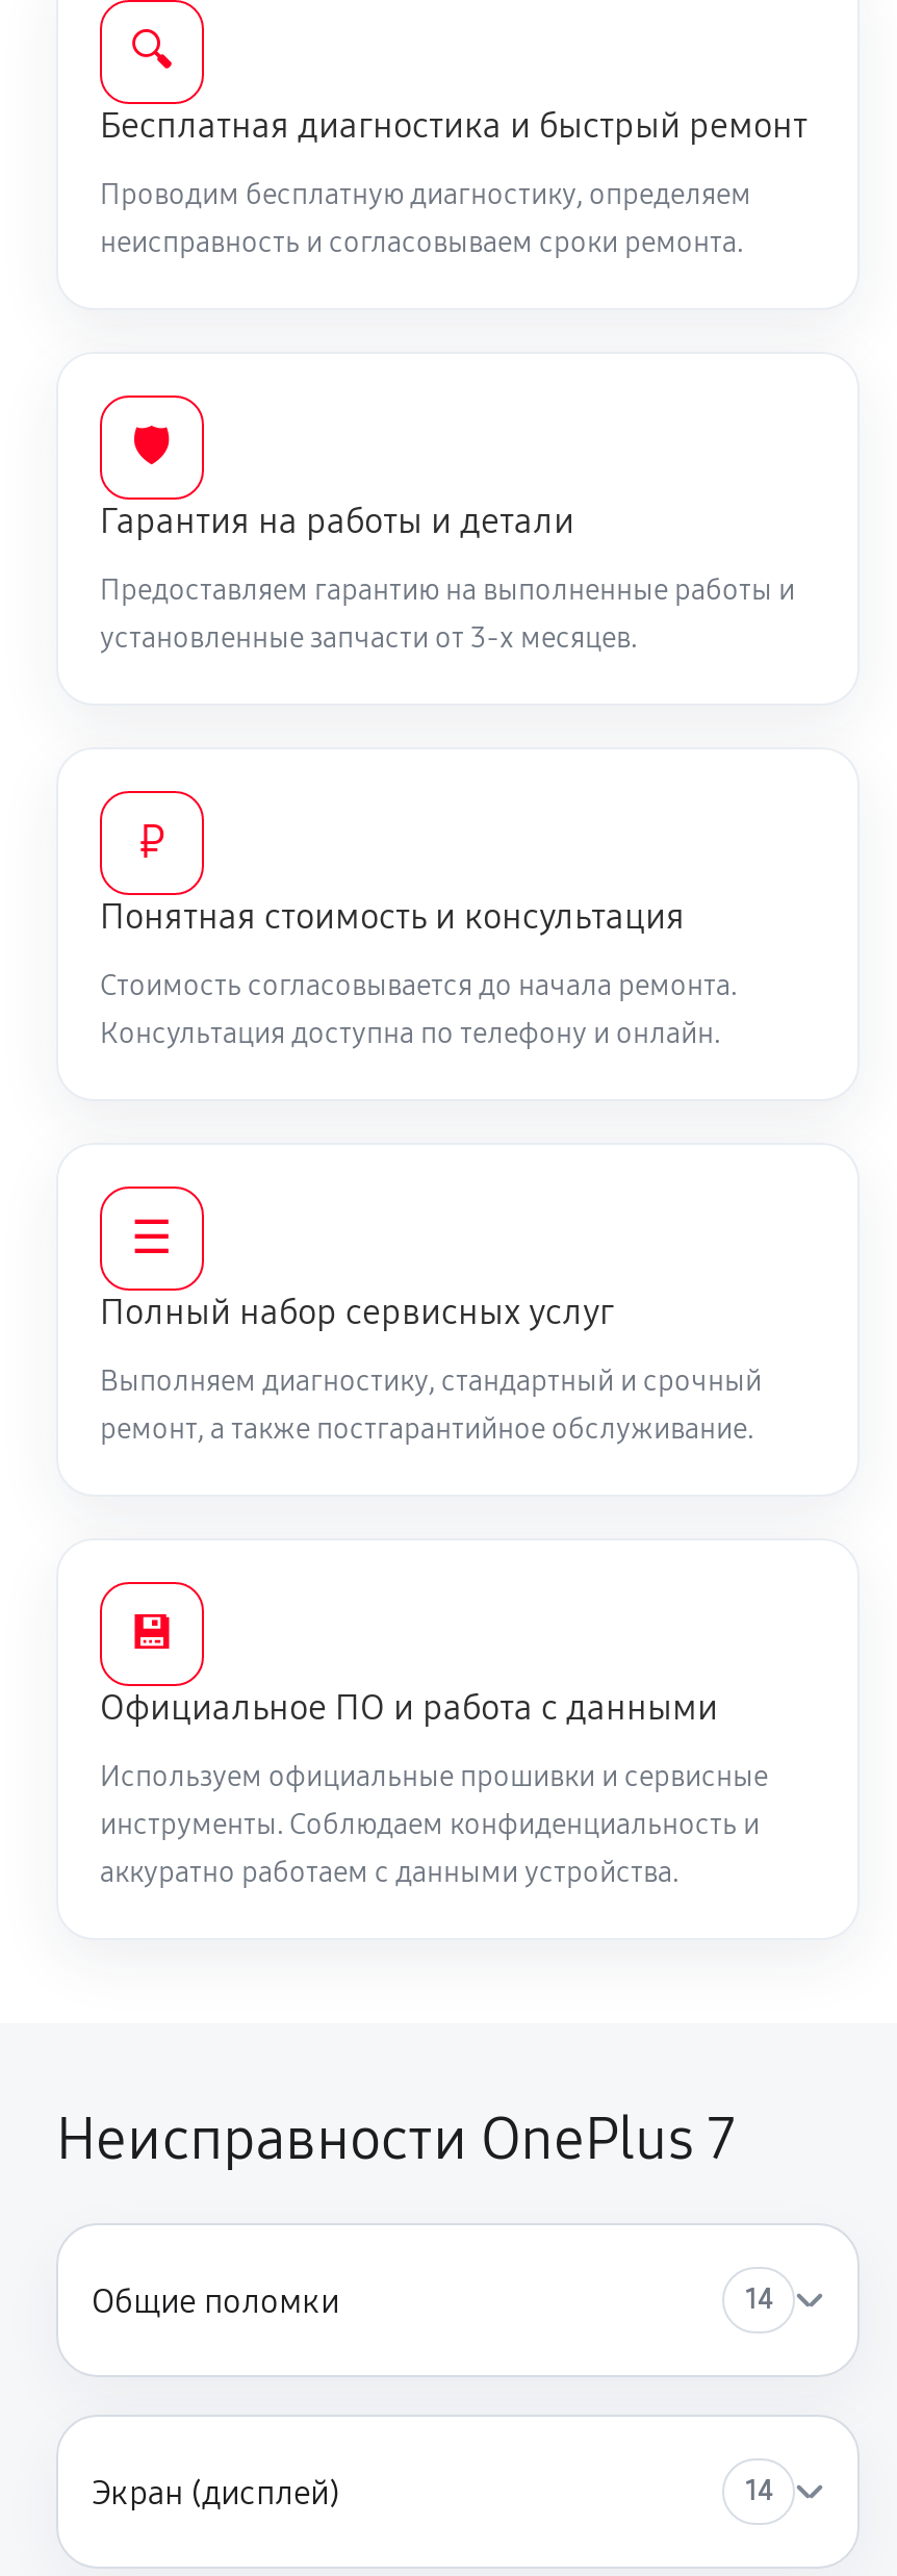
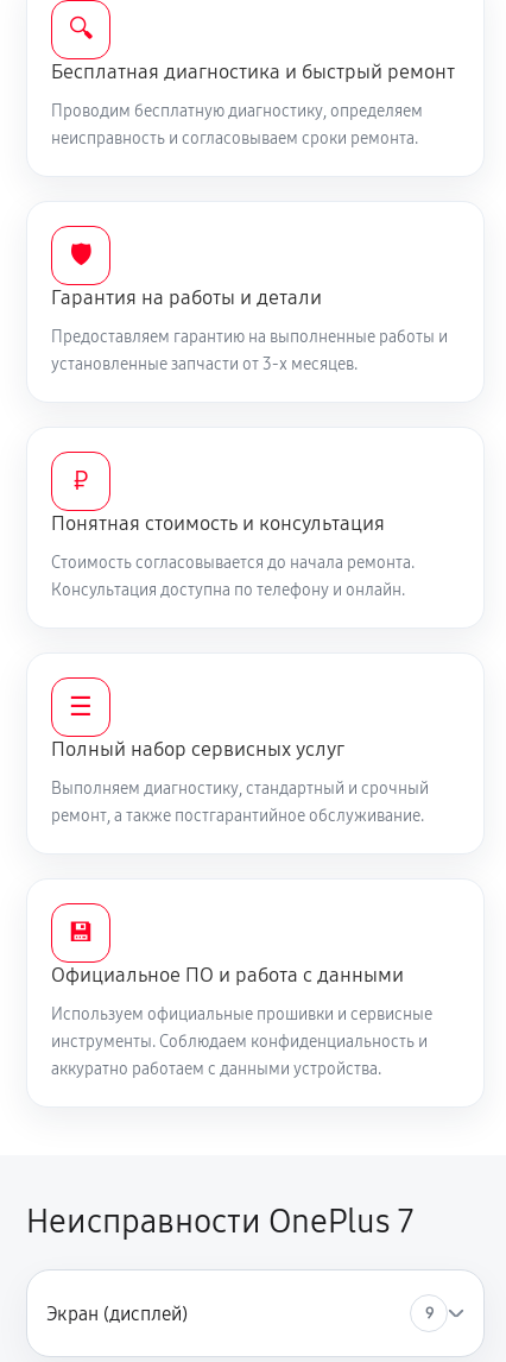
[92,2280,772,2320] Общие поломки | 14 -> none
[745,2474,772,2507] 14 -> [425,1303,433,1322] 9

